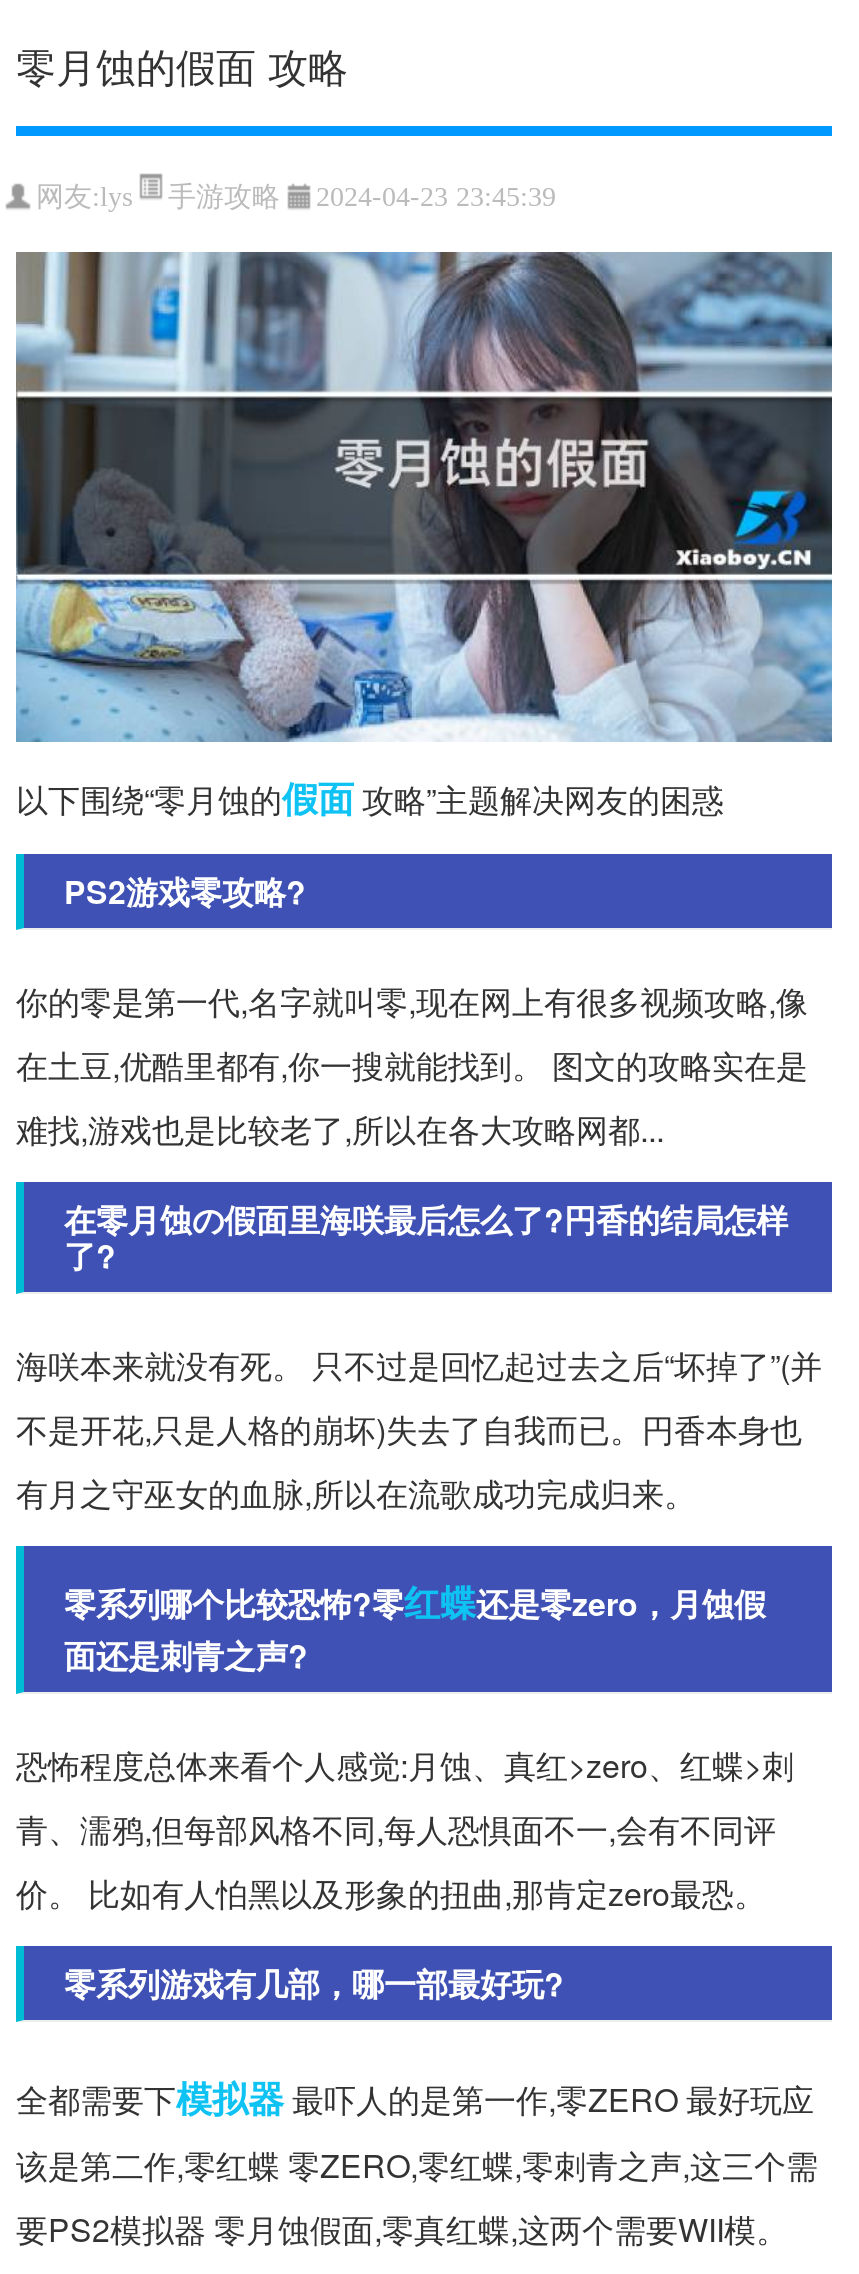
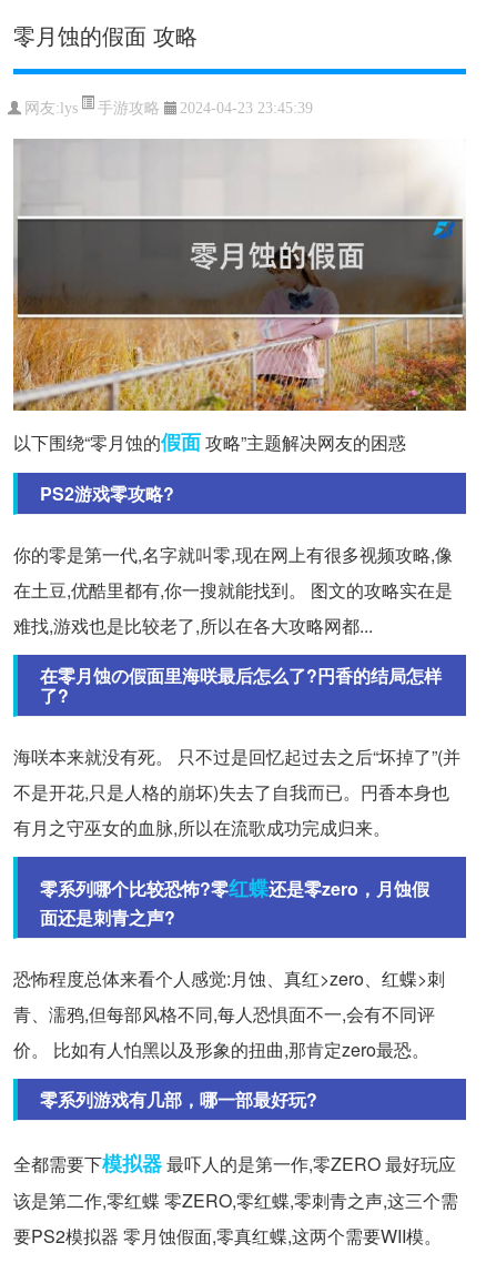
[14,250,834,744] [image] -> [12,139,467,412] [image]

